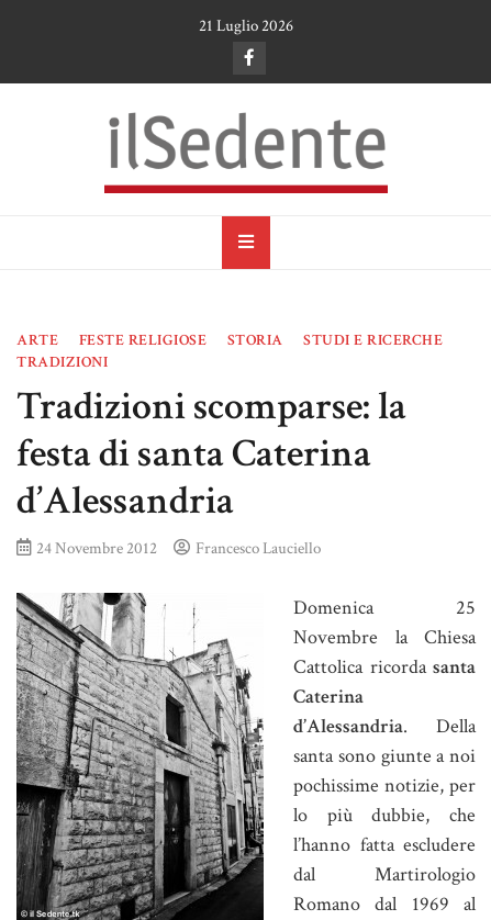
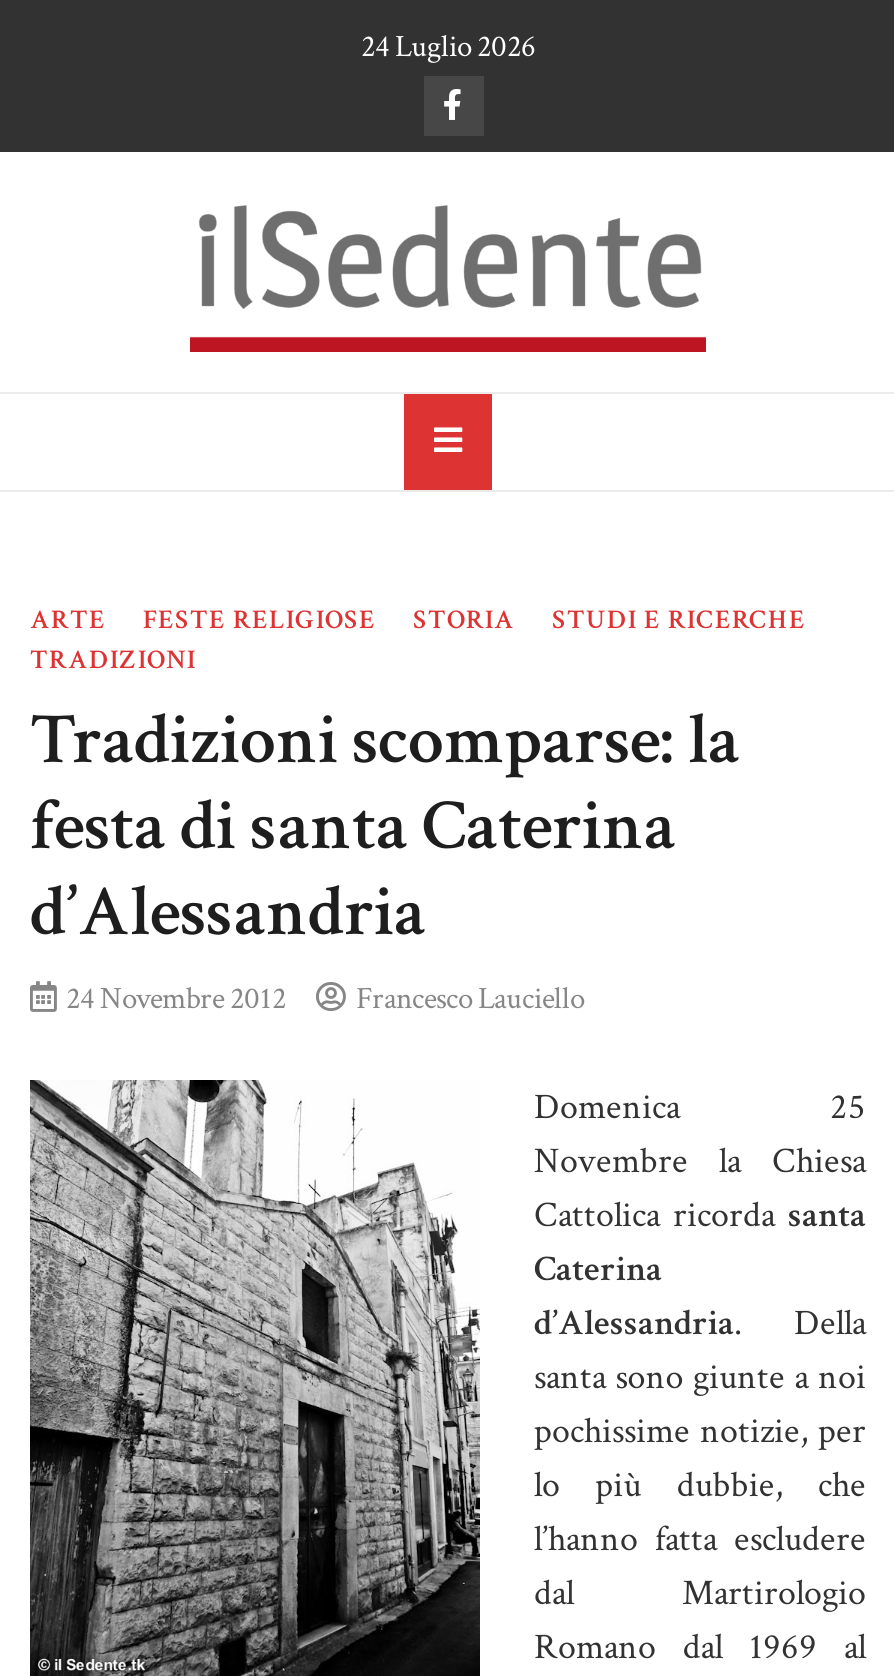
[199,14,293,36] 21 Luglio 2026 -> [361,26,535,66] 24 Luglio 2026

